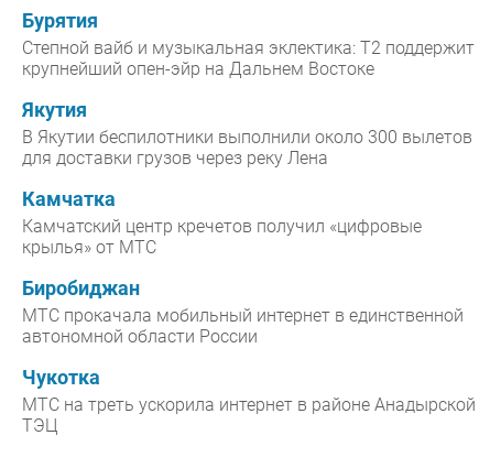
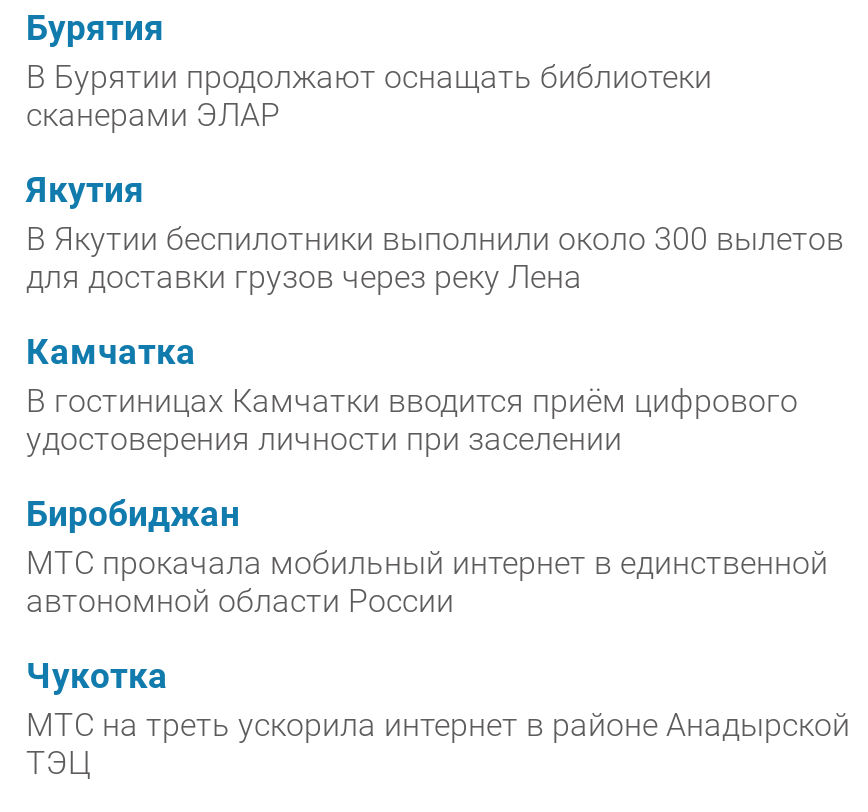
[22,38,475,80] Степной вайб и музыкальная эклектика: Т2 поддержит | крупнейший опен-эйр на Дальнем Востоке -> [26,59,712,135] В Бурятии продолжают оснащать библиотеки | сканерами ЭЛАР
[22,216,422,258] Камчатский центр кречетов получил «цифровые | крылья» от МТС -> [26,383,798,459] В гостиницах Камчатки вводится приём цифрового | удостоверения личности при заселении

